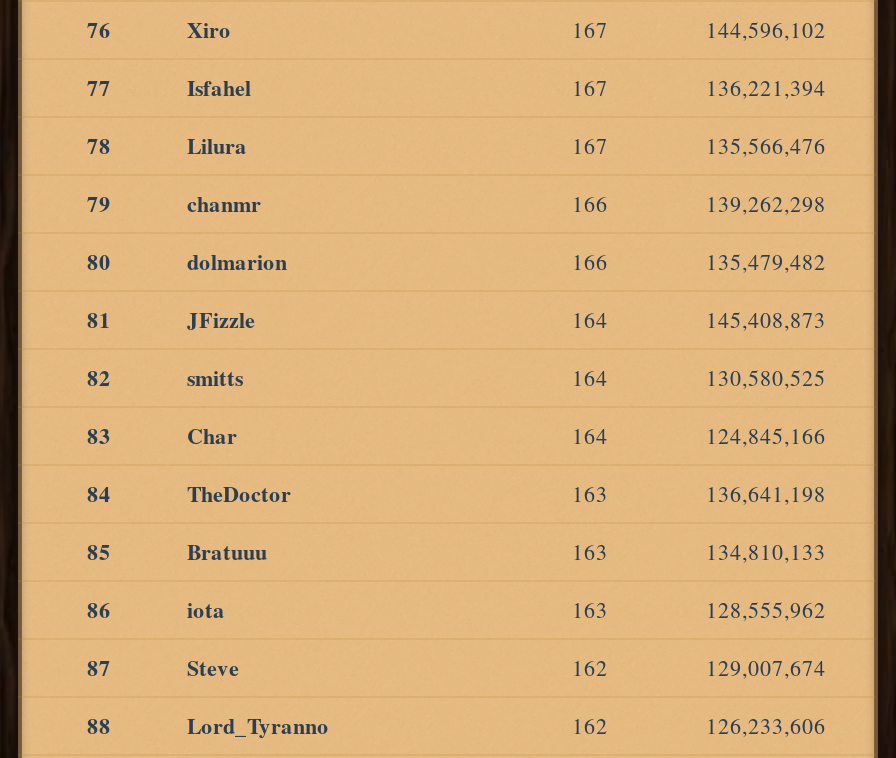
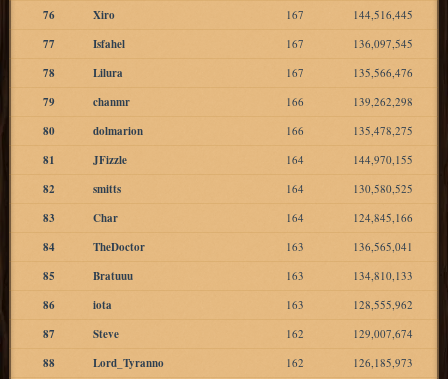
[706,14,826,44] 144,596,102 -> [353,7,413,22] 144,516,445
[706,72,826,102] 136,221,394 -> [353,36,413,51] 136,097,545
[706,246,826,276] 135,479,482 -> [353,123,413,138] 135,478,275
[706,304,826,334] 145,408,873 -> [353,152,413,167] 144,970,155
[706,478,826,508] 136,641,198 -> [353,239,413,254] 136,565,041
[706,710,826,740] 126,233,606 -> [353,355,413,370] 126,185,973

